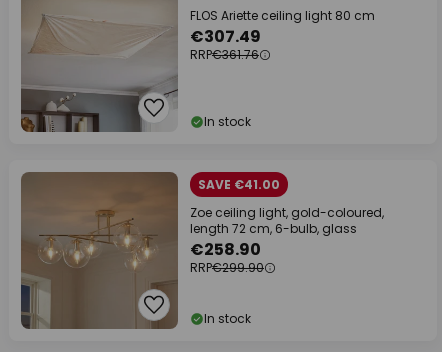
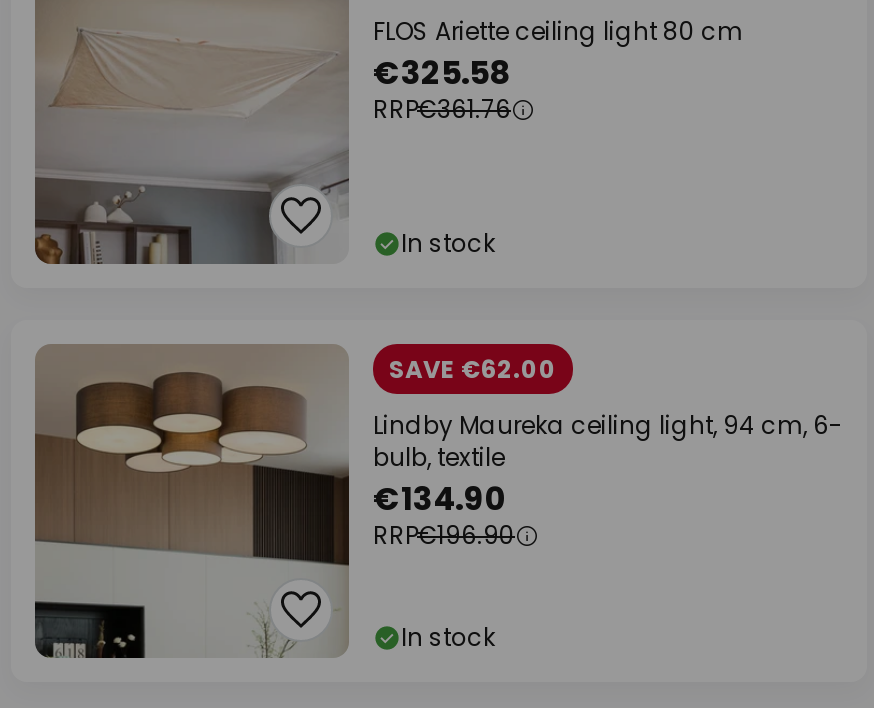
[190,25,261,48] €307.49 -> [373,50,511,96] €325.58
[20,172,384,330] [image] | Zoe ceiling light, gold-coloured, | length 72 cm, 6-bulb, glass | €258.90 | RRP€299.90 -> [35,346,843,660] [image] | Lindby Maureka ceiling light, 94 cm, 6- | bulb, textile | €134.90 | RRP€196.90
[198,176,280,193] SAVE €41.00 -> [389,352,557,386] SAVE €62.00

